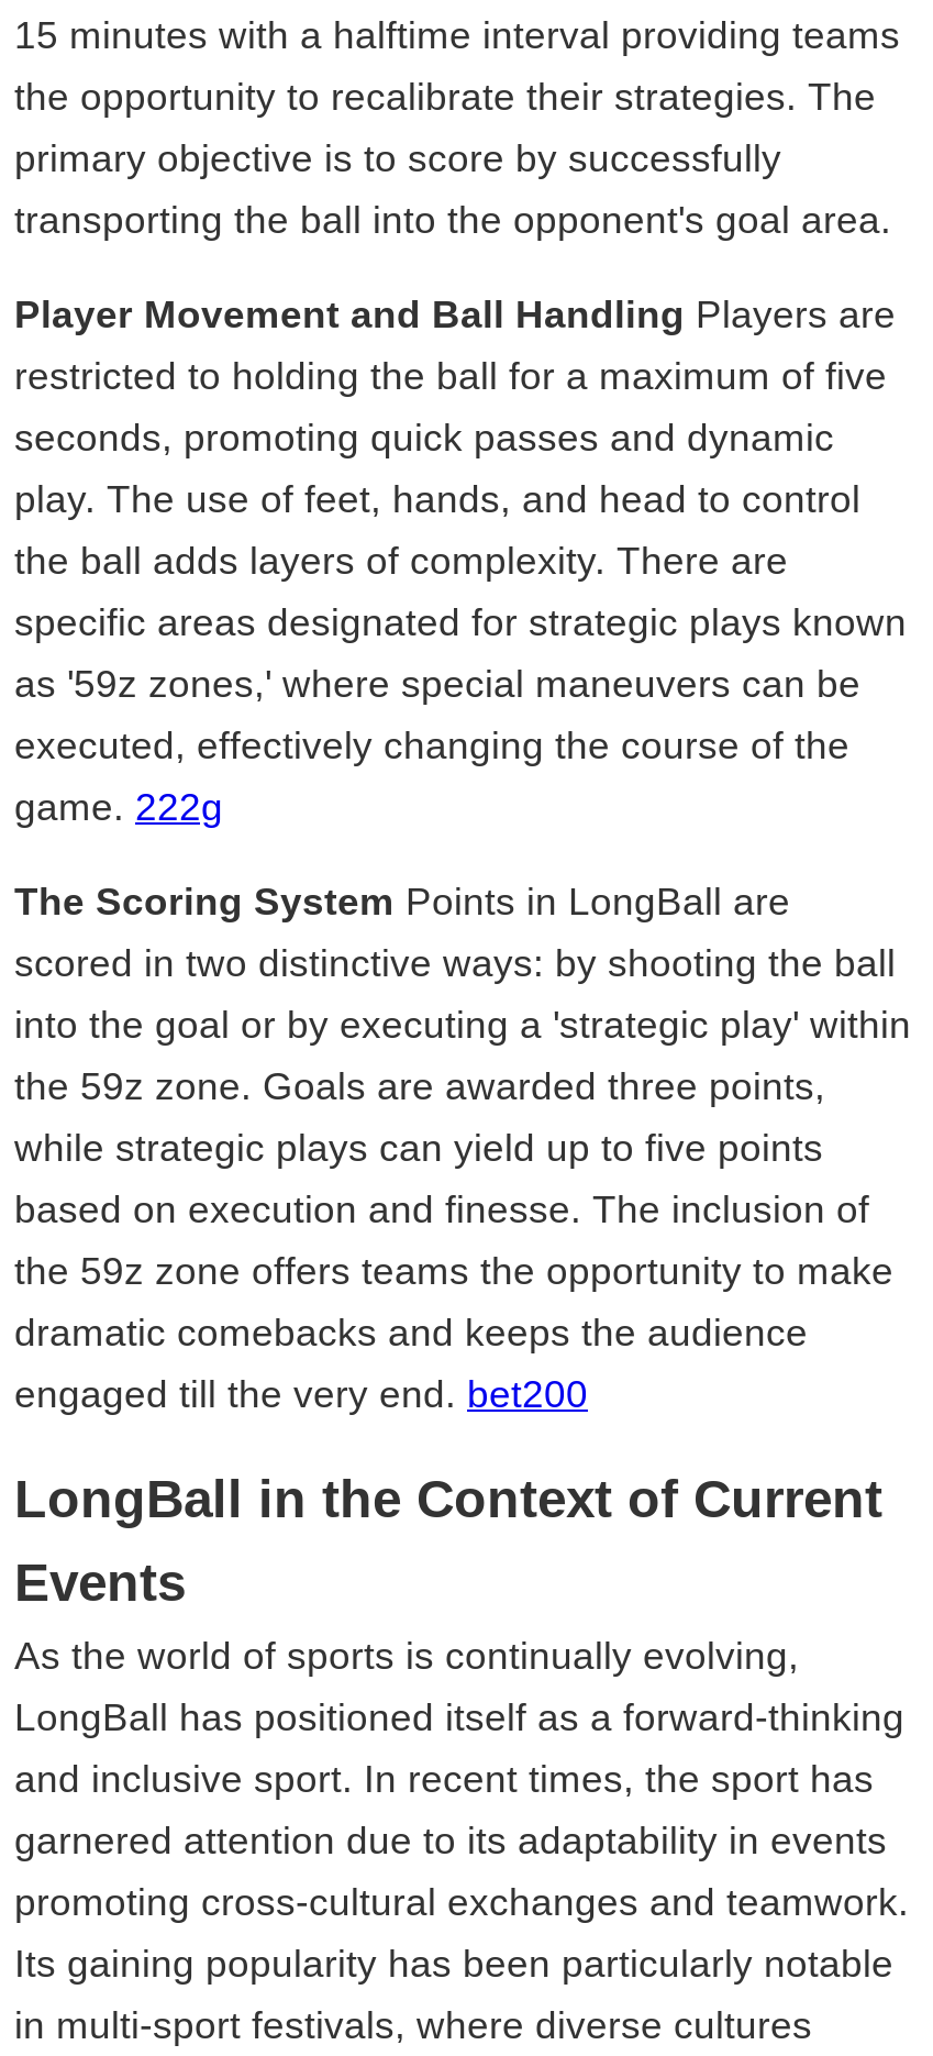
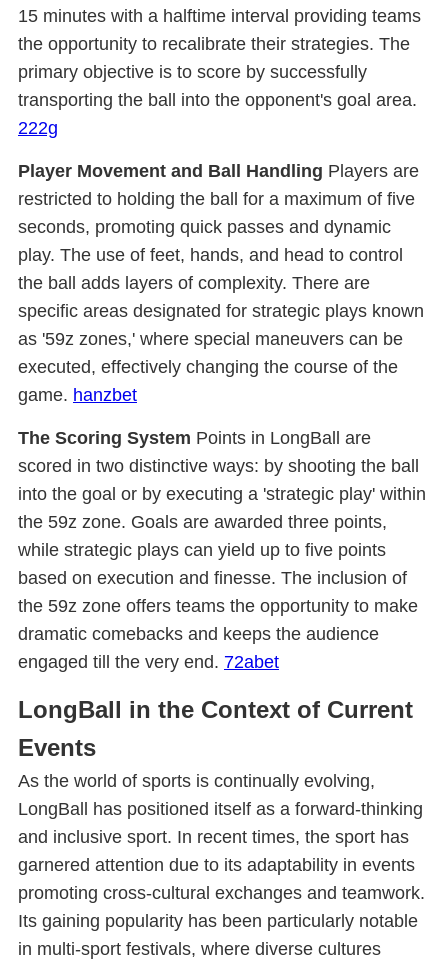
none -> [18,118,58,138] 222g
[14,785,223,829] game. 222g -> [18,385,137,405] game. hanzbet
[14,1372,588,1416] engaged till the very end. bet200 -> [18,652,279,672] engaged till the very end. 72abet

